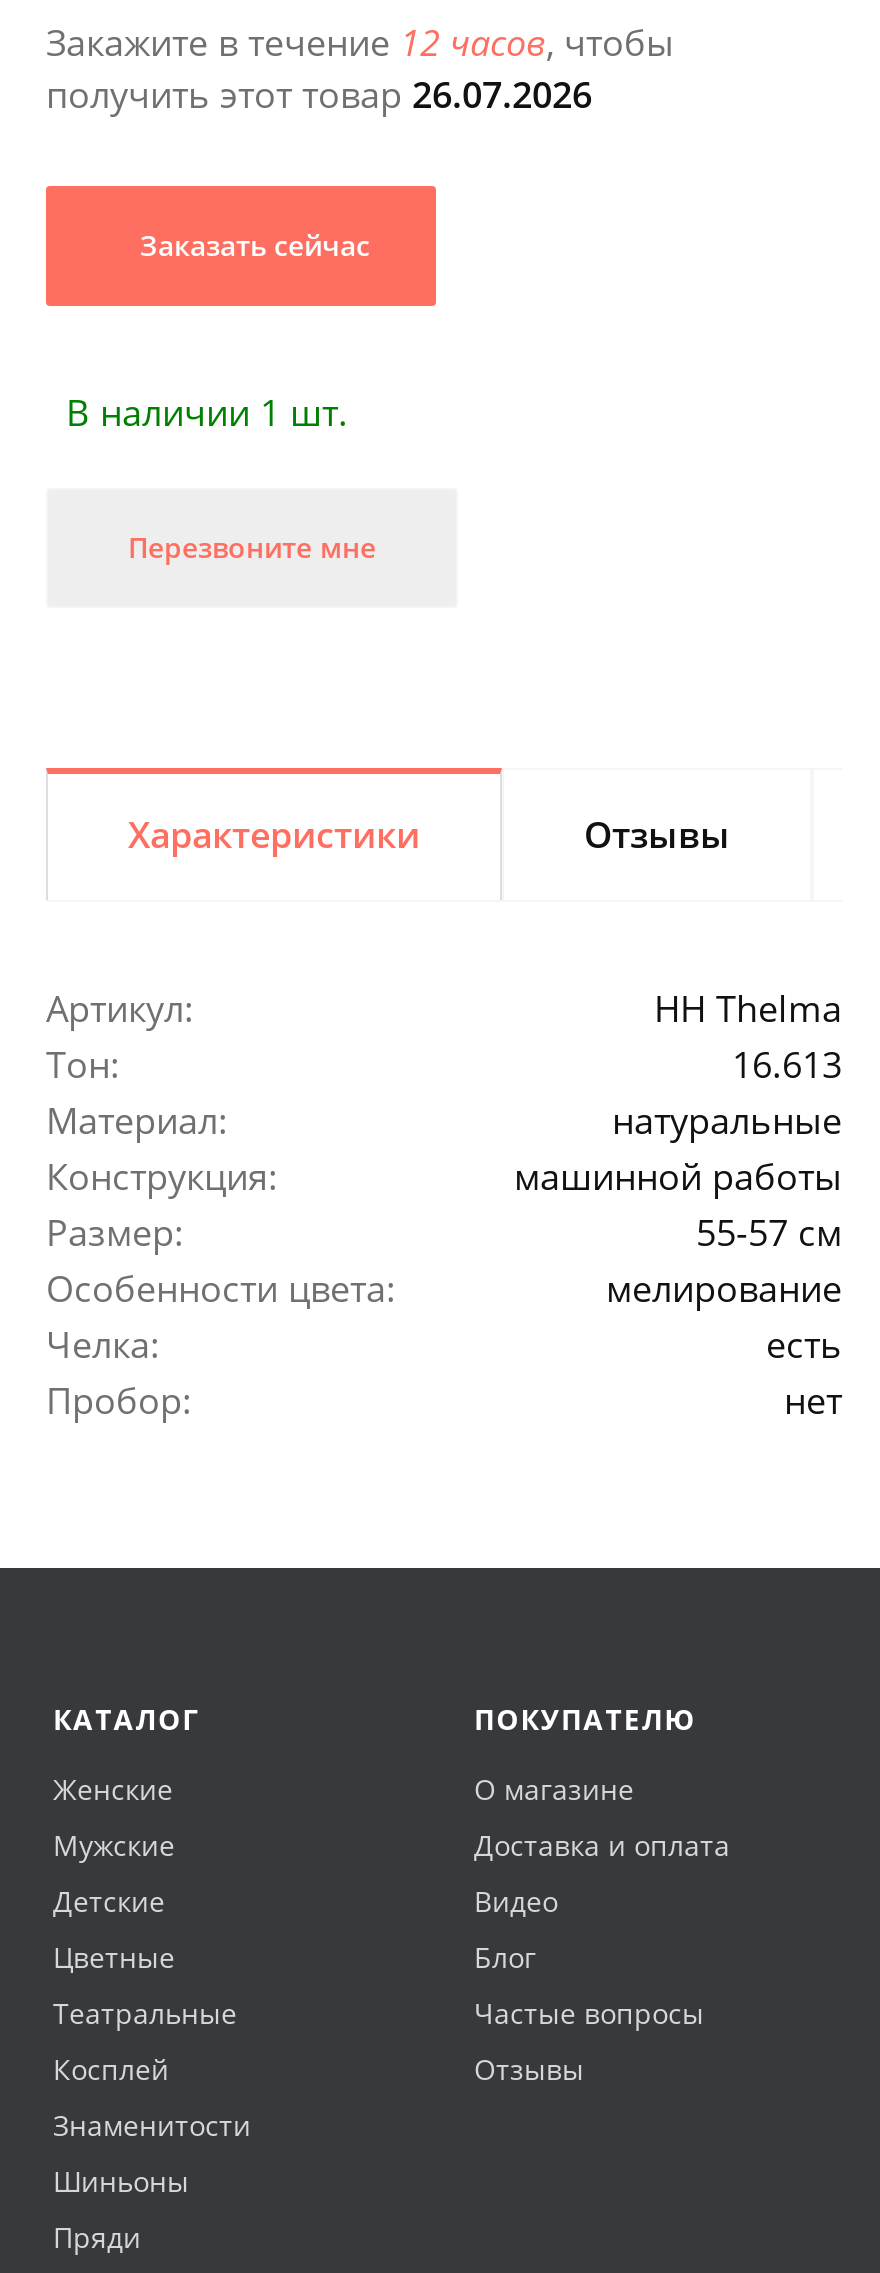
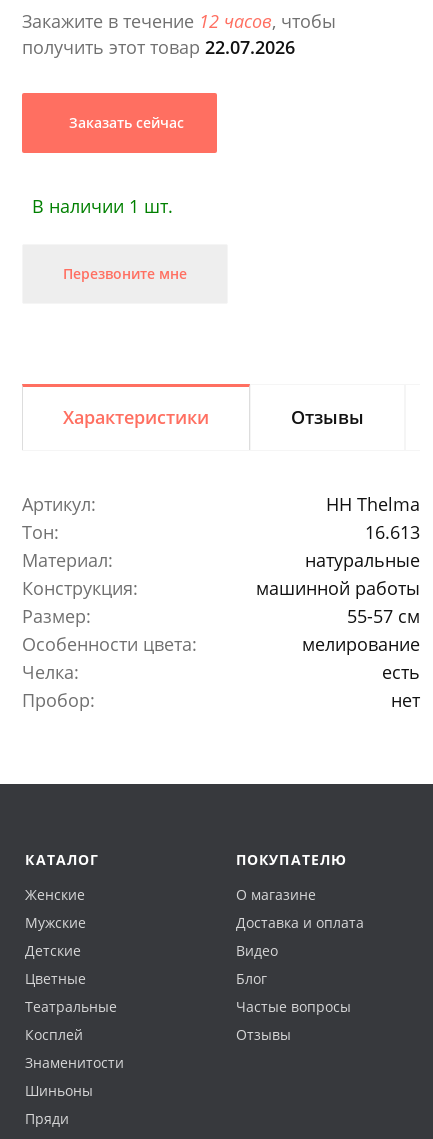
[46,70,592,118] получить этот товар 26.07.2026 -> [22,35,295,59] получить этот товар 22.07.2026

